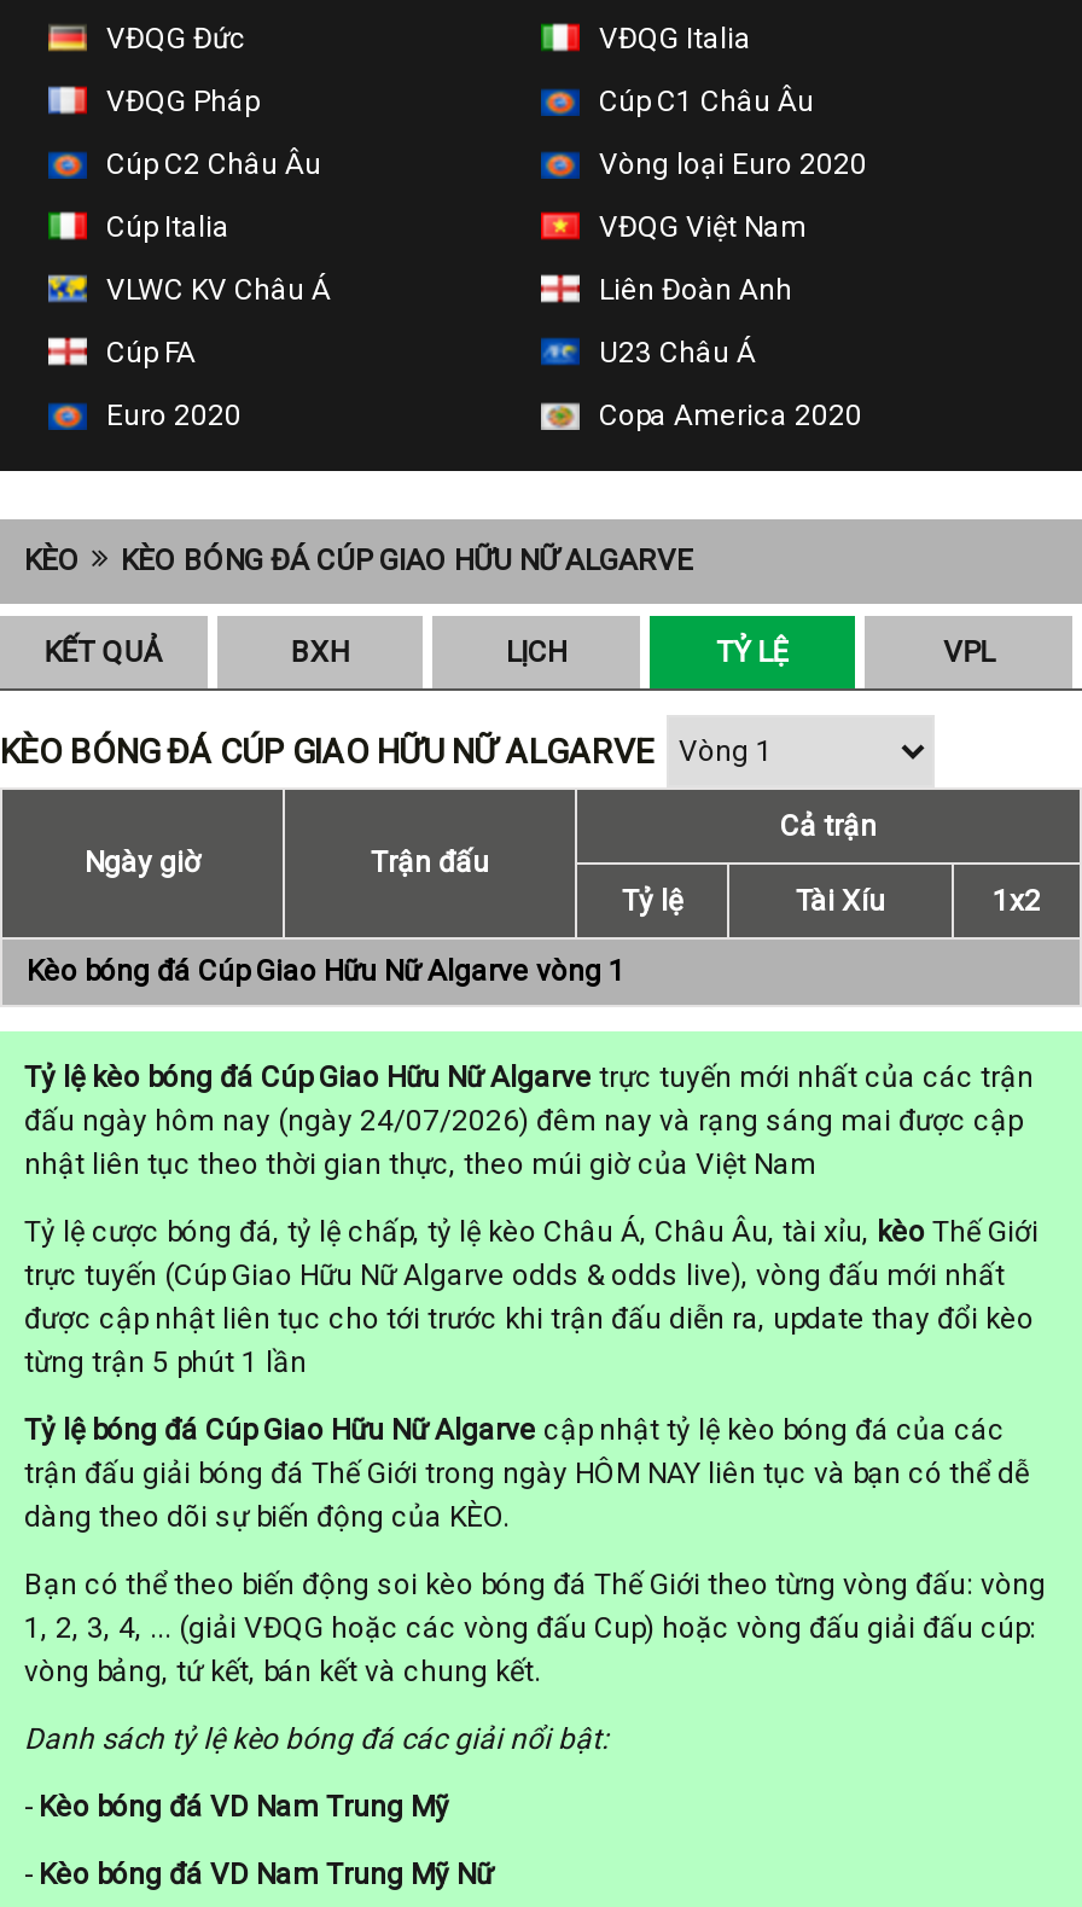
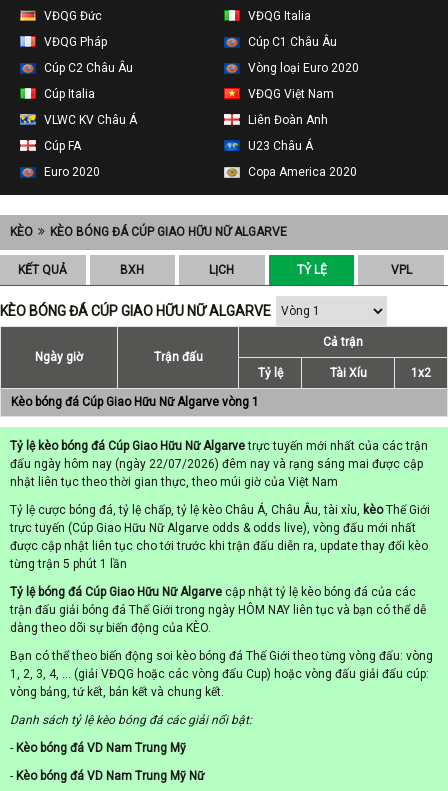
[24,1103,1022,1137] đấu ngày hôm nay (ngày 24/07/2026) đêm nay và rạng sáng mai được cập -> [10,457,423,471] đấu ngày hôm nay (ngày 22/07/2026) đêm nay và rạng sáng mai được cập

